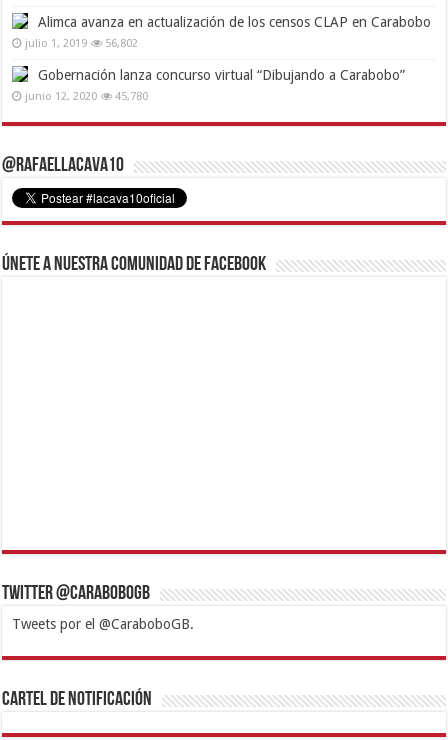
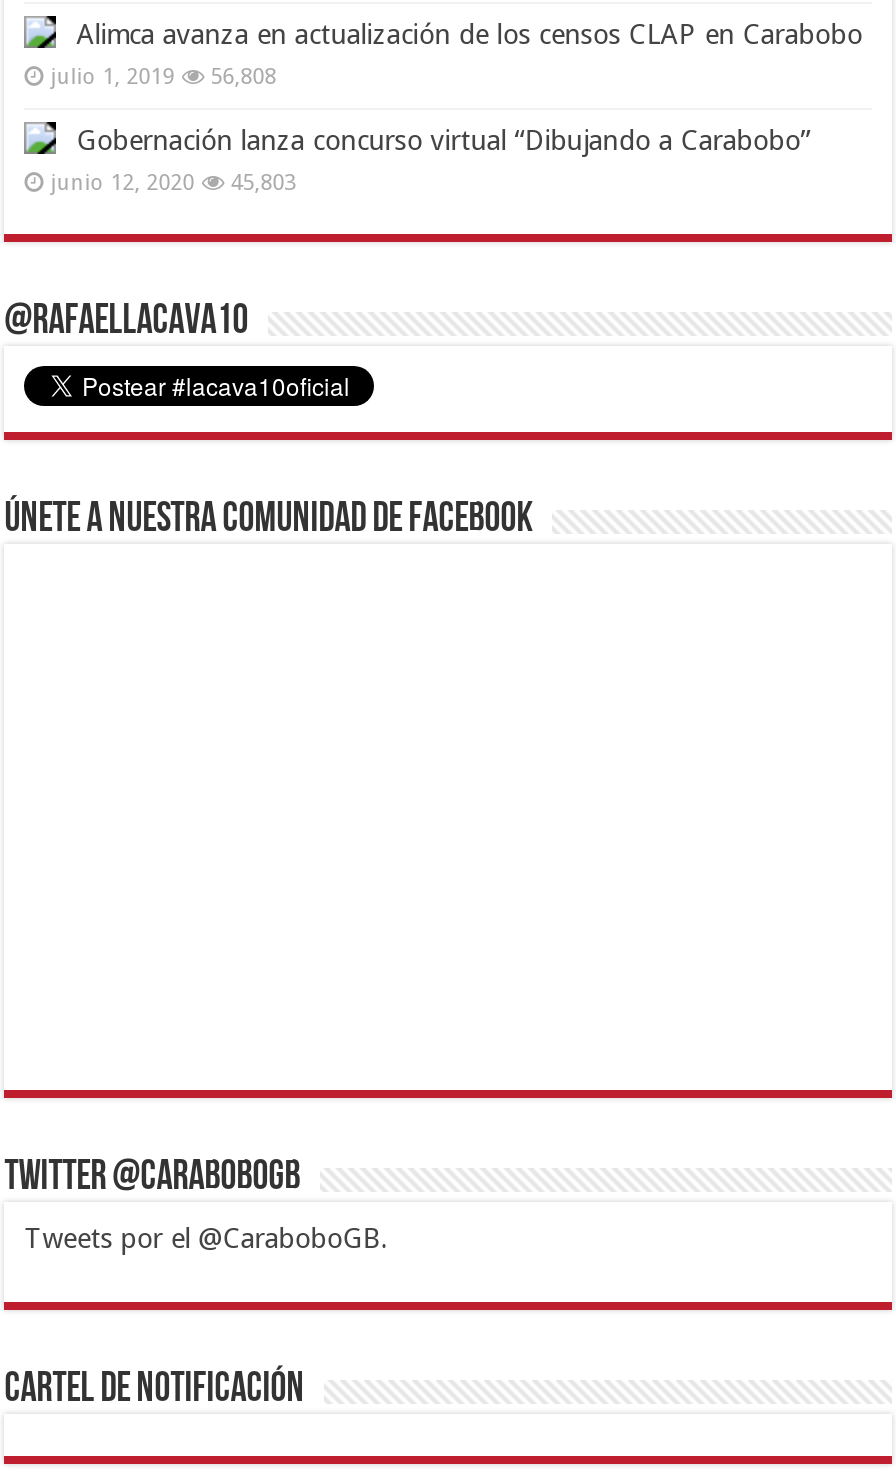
[25,37,138,50] julio 1, 2019 56,802 -> [50,63,276,89] julio 1, 2019 56,808
[25,90,148,103] junio 12, 2020 45,780 -> [50,169,296,195] junio 12, 2020 45,803

